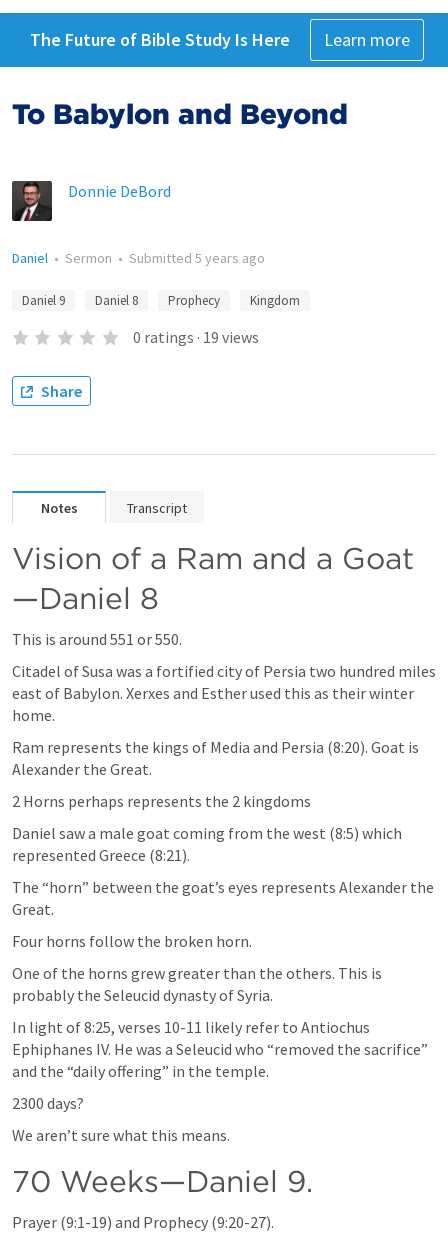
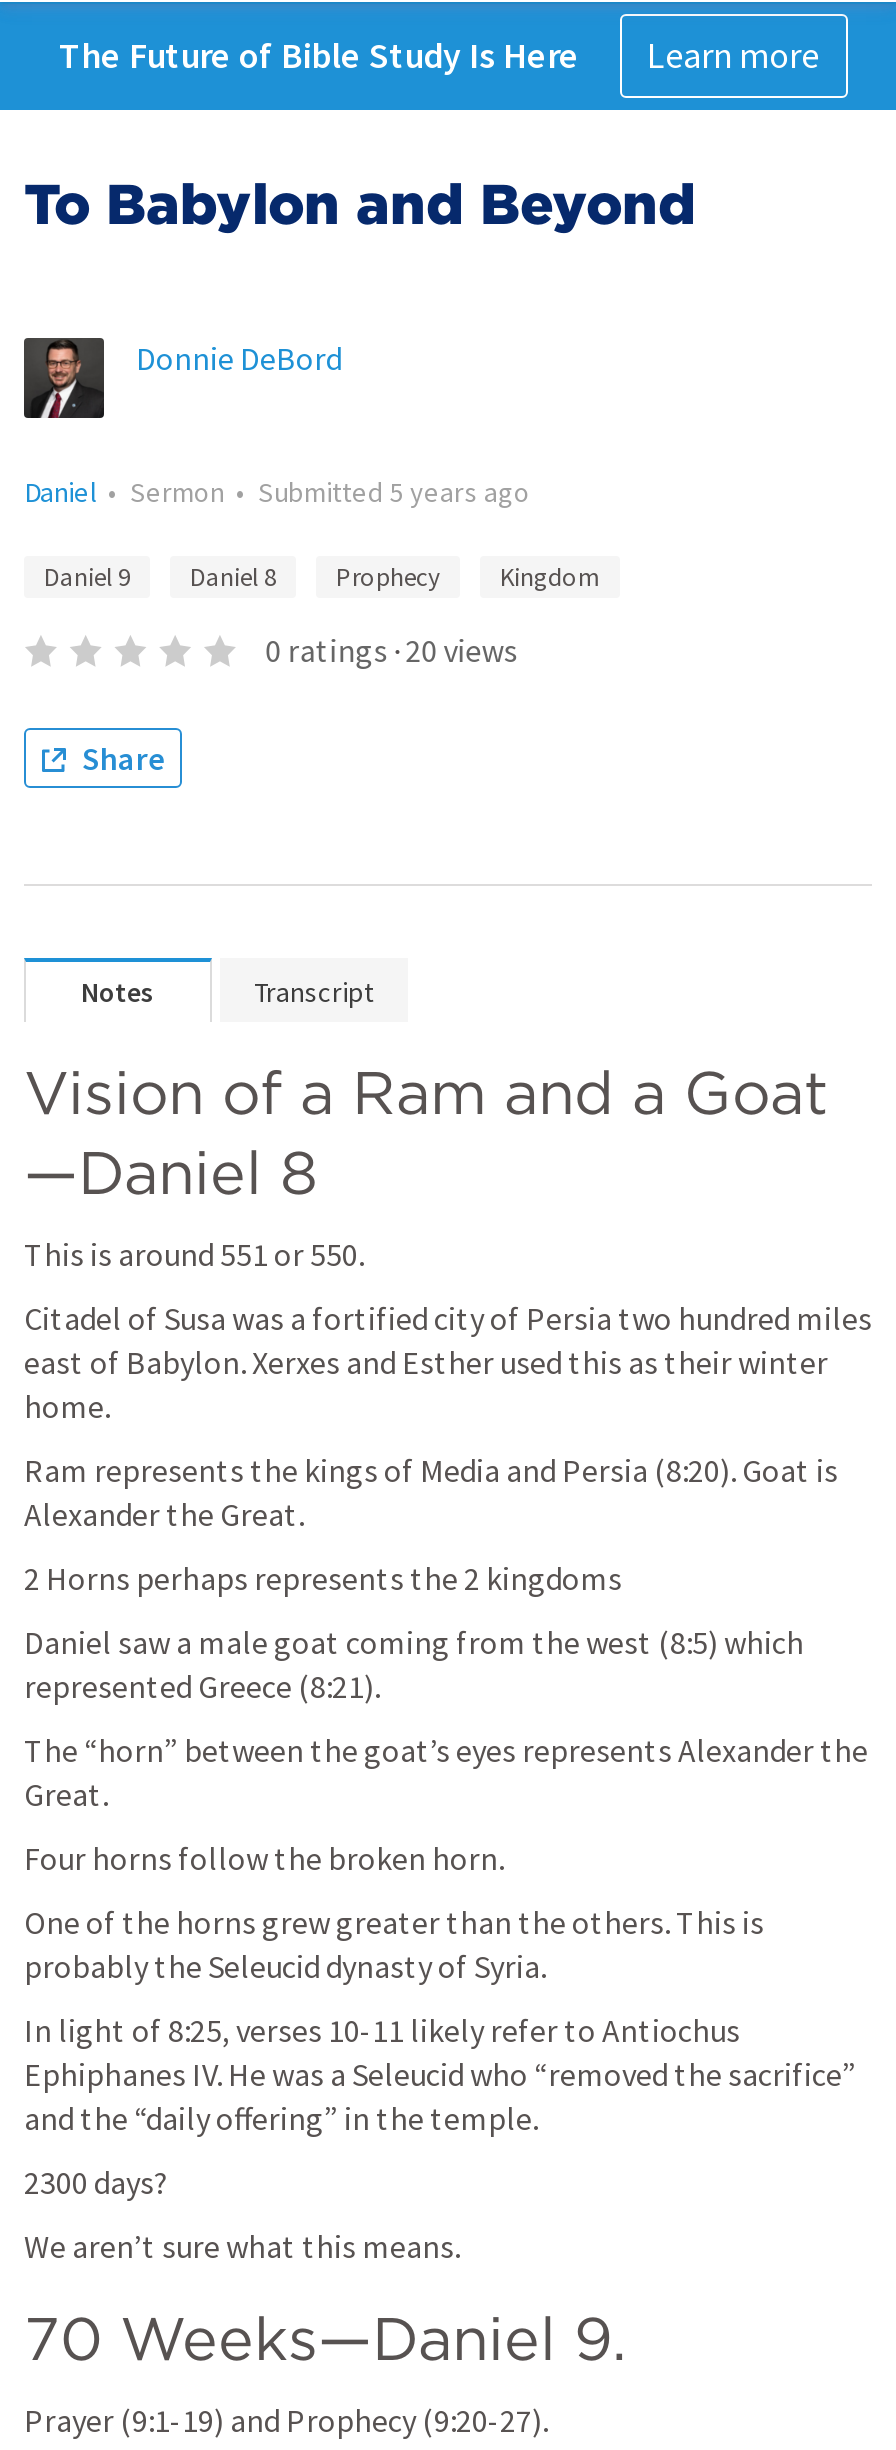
[133,327,259,347] 0 ratings · 19 views -> [265,630,517,670] 0 ratings · 20 views

